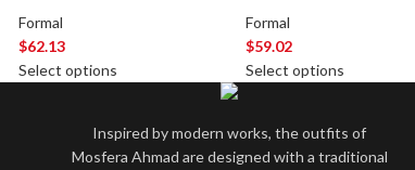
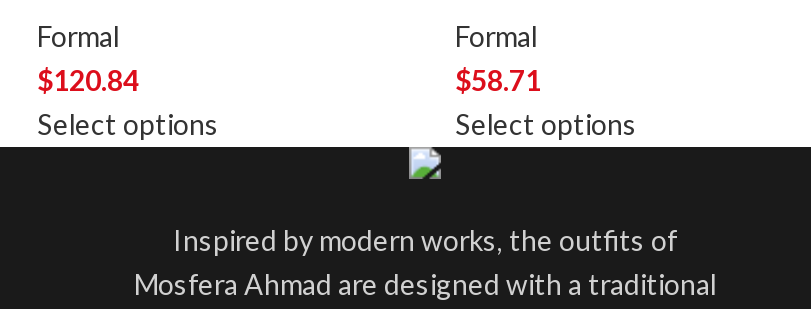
[18,37,65,56] $62.13 -> [37,64,139,98] $120.84
[246,37,292,56] $59.02 -> [455,64,541,98] $58.71

